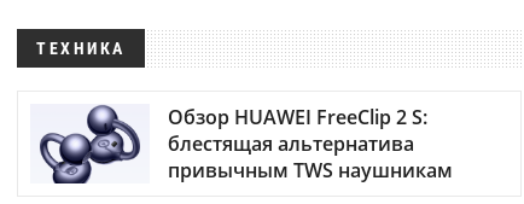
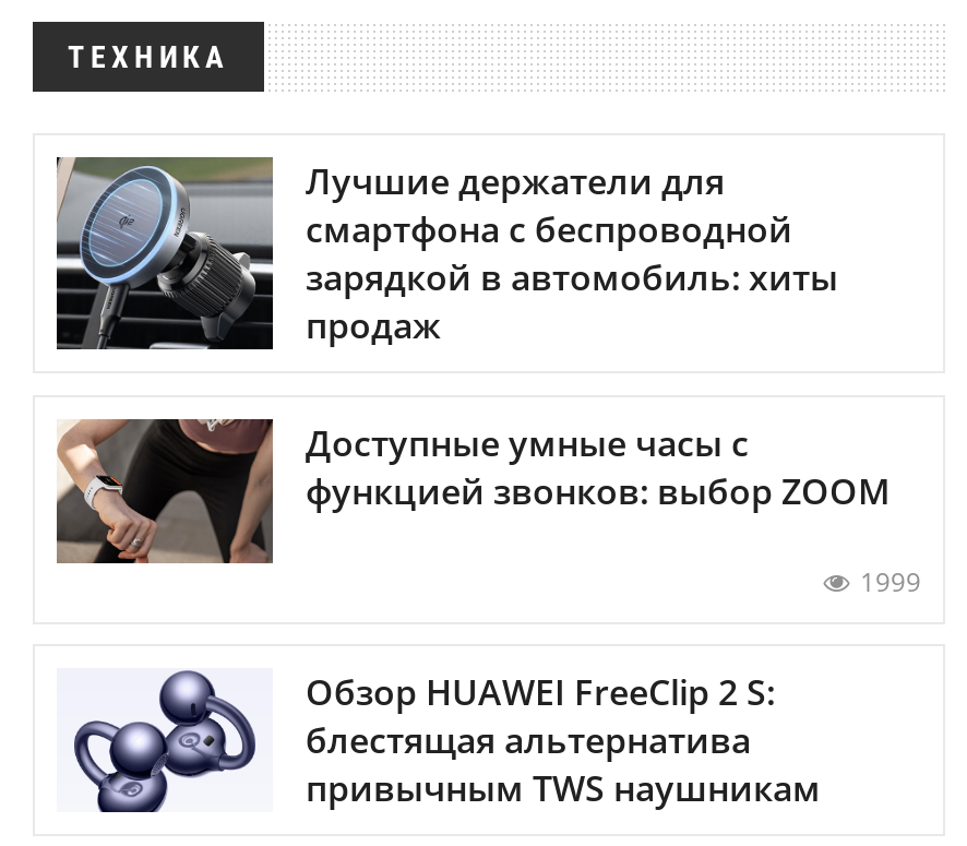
none -> [55,155,921,599] [image] | Лучшие держатели для | смартфона с беспроводной | зарядкой в автомобиль: хиты | продаж | Доступные умные часы с | функцией звонков: выбор ZOOM | 1999
none -> [55,417,275,568] [image]

